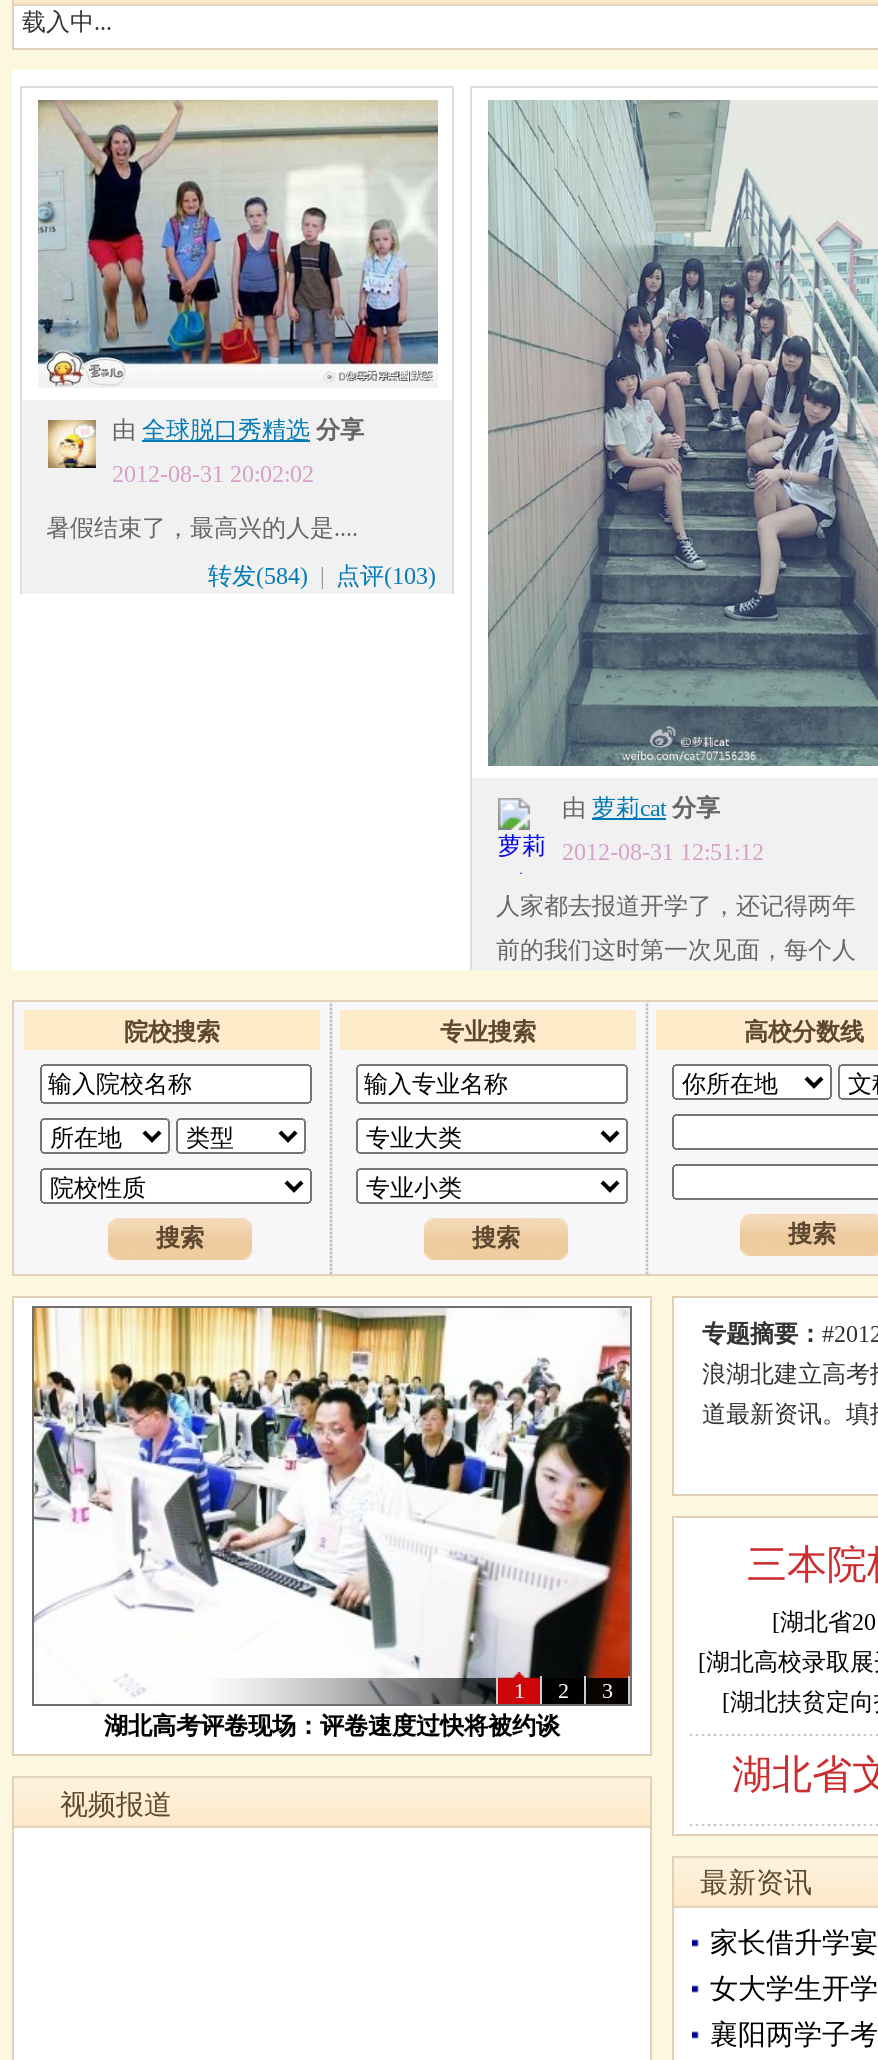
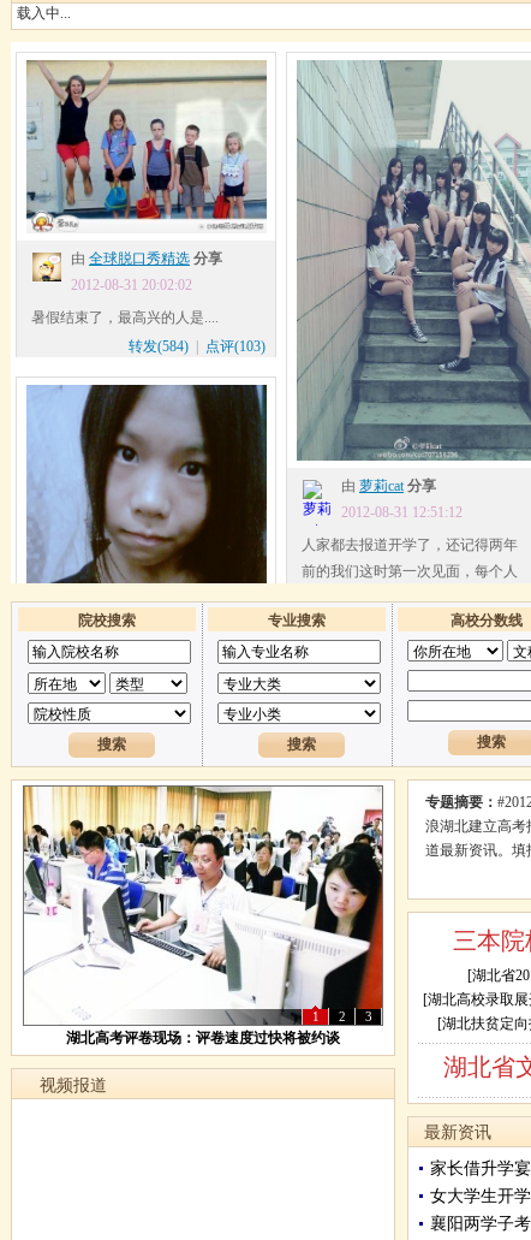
none -> [25,384,268,585] [image]

